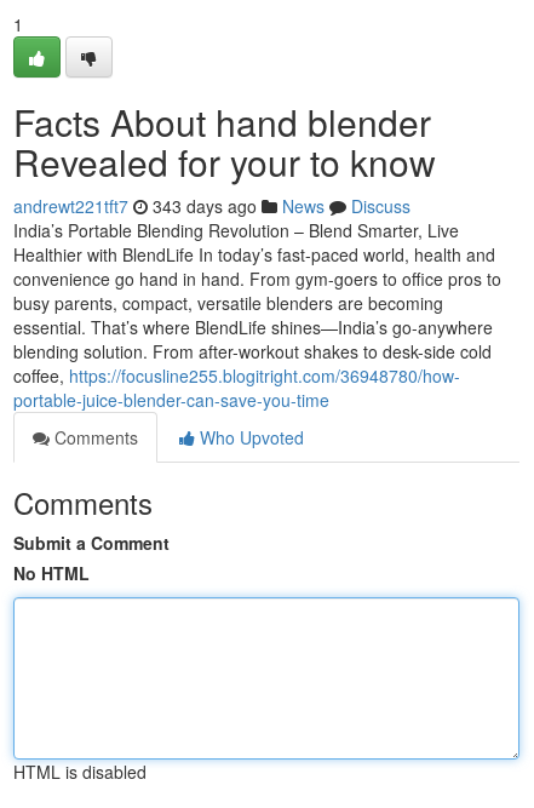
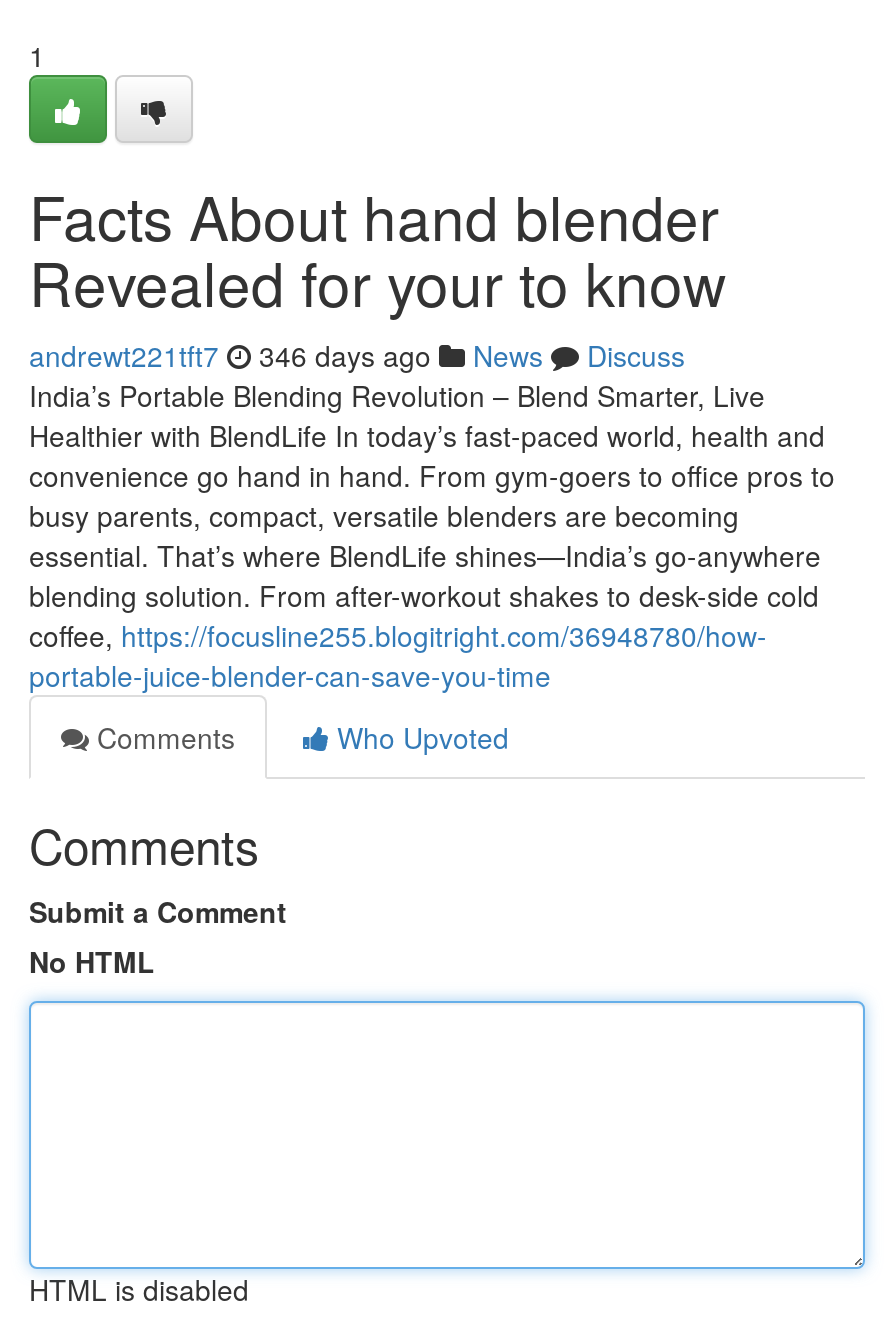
[13,194,410,218] andrewt221tft7 343 days ago News Discuss -> [29,335,685,375] andrewt221tft7 346 days ago News Discuss

